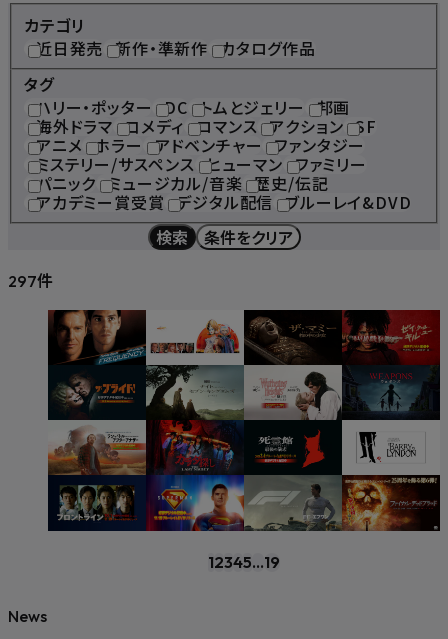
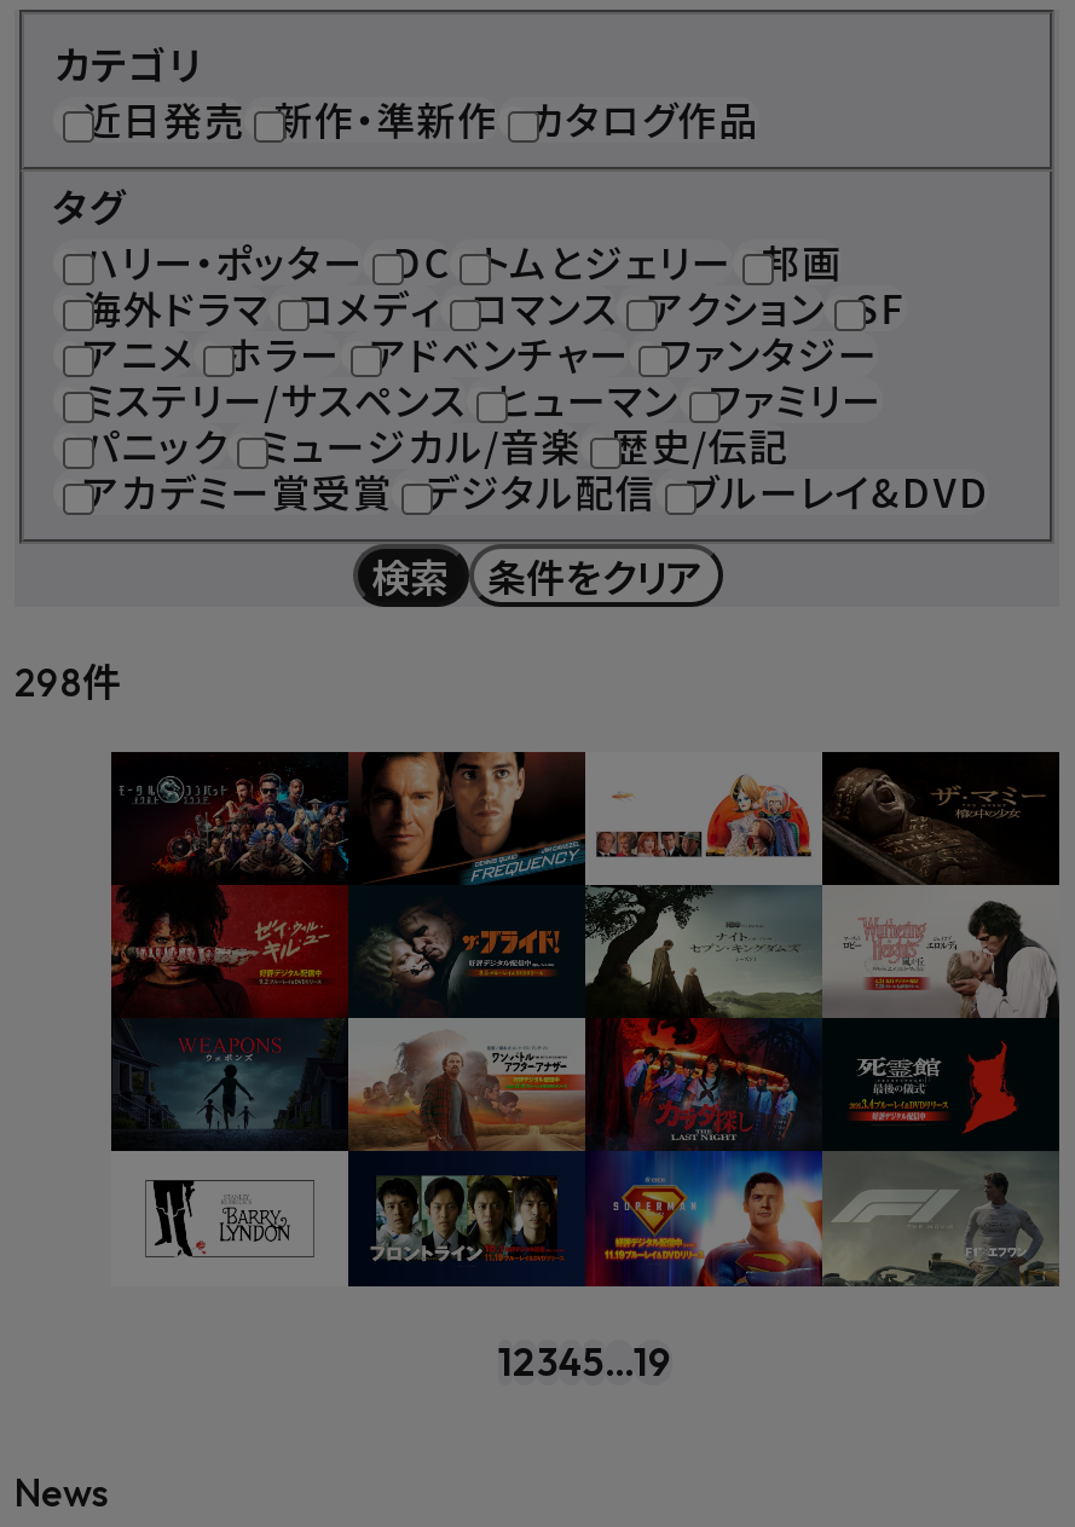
[8,268,54,292] 297件 -> [15,650,123,708] 298件
[47,309,441,532] [image] -> [109,750,1062,1289] [image]

